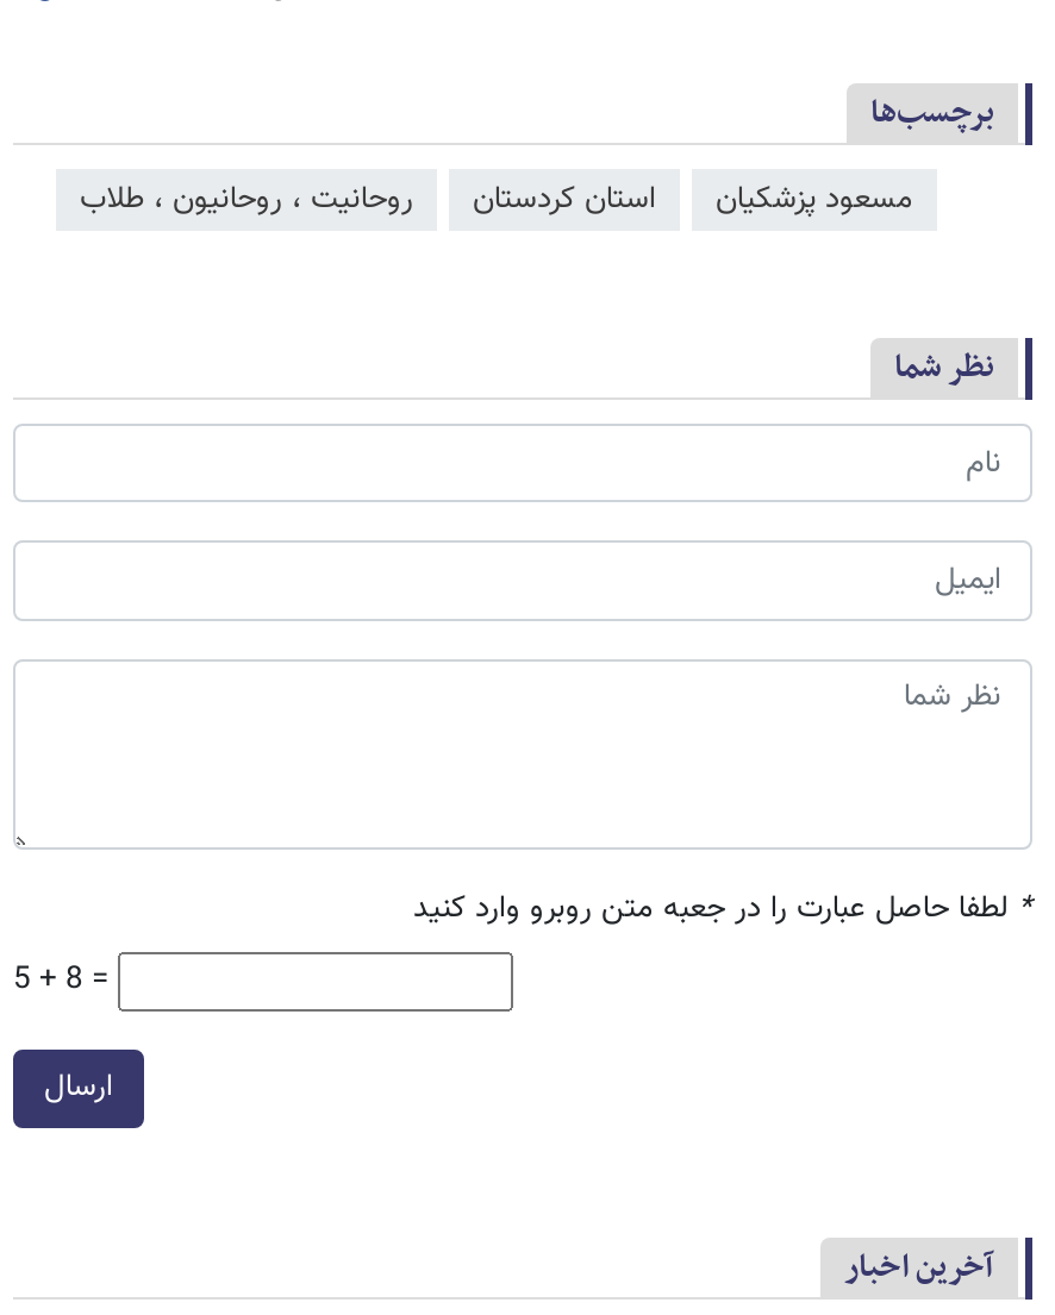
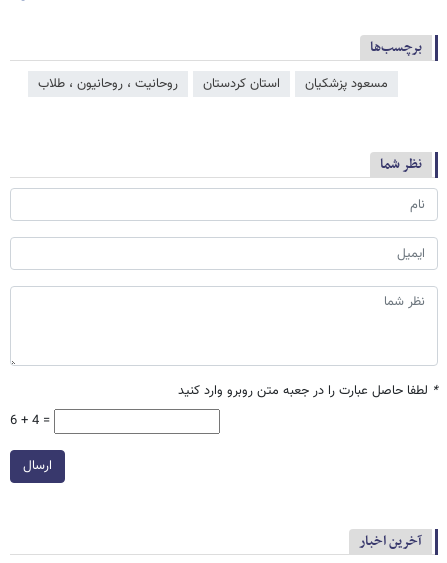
[13,955,108,1003] 5 + 8 = -> [10,411,50,431] 6 + 4 =

